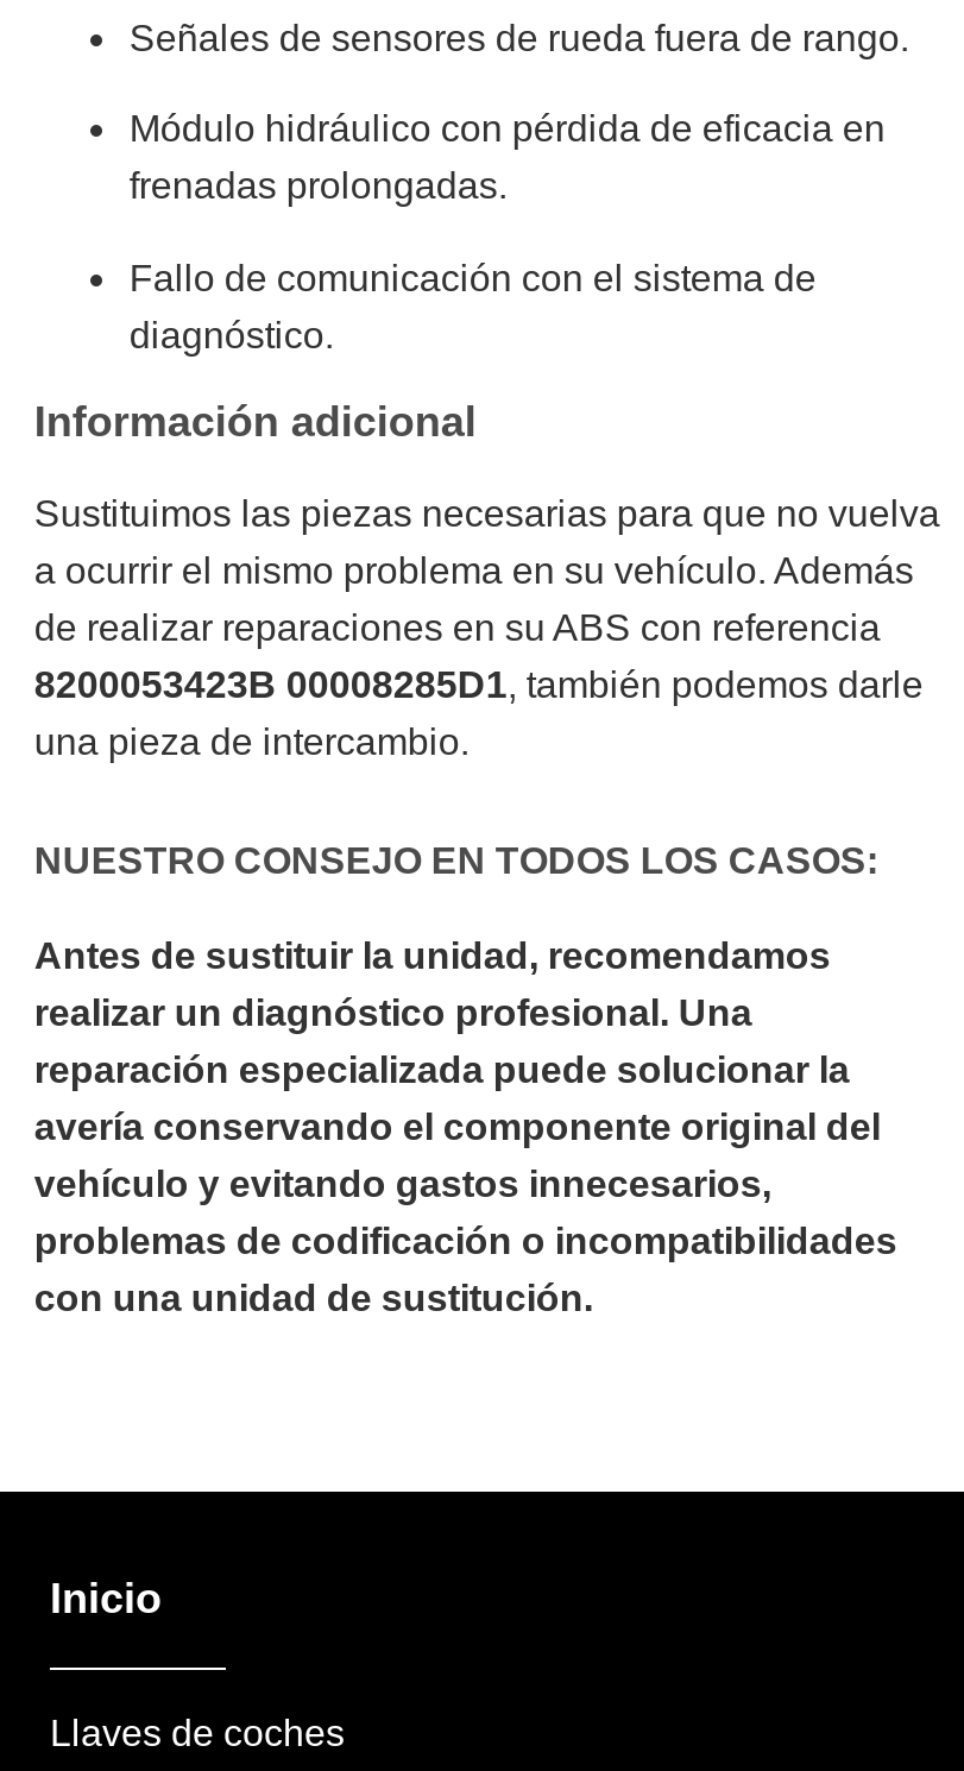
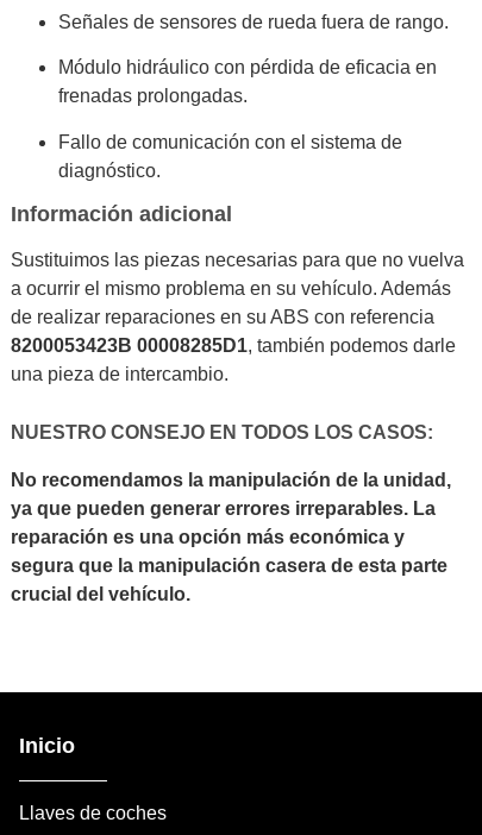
[34,934,897,1317] Antes de sustituir la unidad, recomendamos | realizar un diagnóstico profesional. Una | reparación especializada puede solucionar la | avería conservando el componente original del | vehículo y evitando gastos innecesarios, | problemas de codificación o incompatibilidades | con una unidad de sustitución. -> [11,470,452,605] No recomendamos la manipulación de la unidad, | ya que pueden generar errores irreparables. La | reparación es una opción más económica y | segura que la manipulación casera de esta parte | crucial del vehículo.

